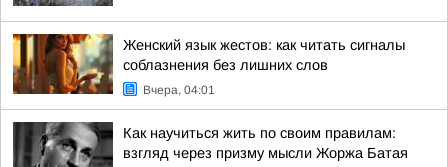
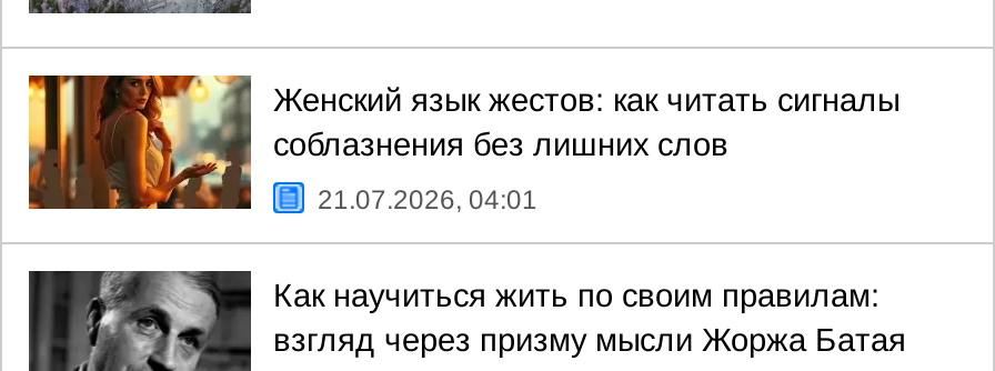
[143,83,215,97] Вчера, 04:01 -> [318,184,537,215] 21.07.2026, 04:01

